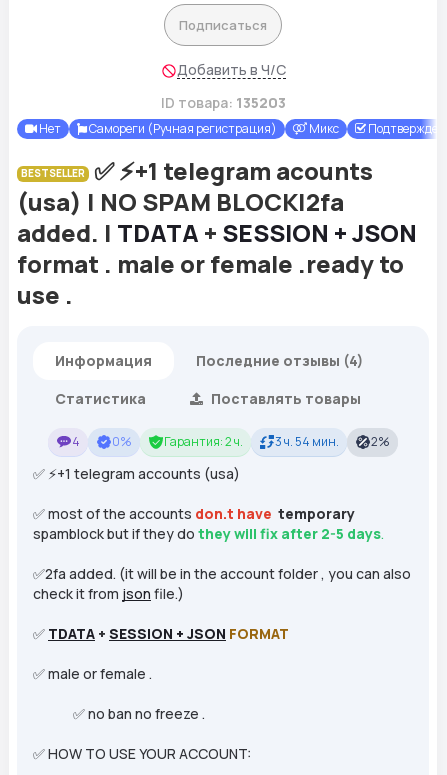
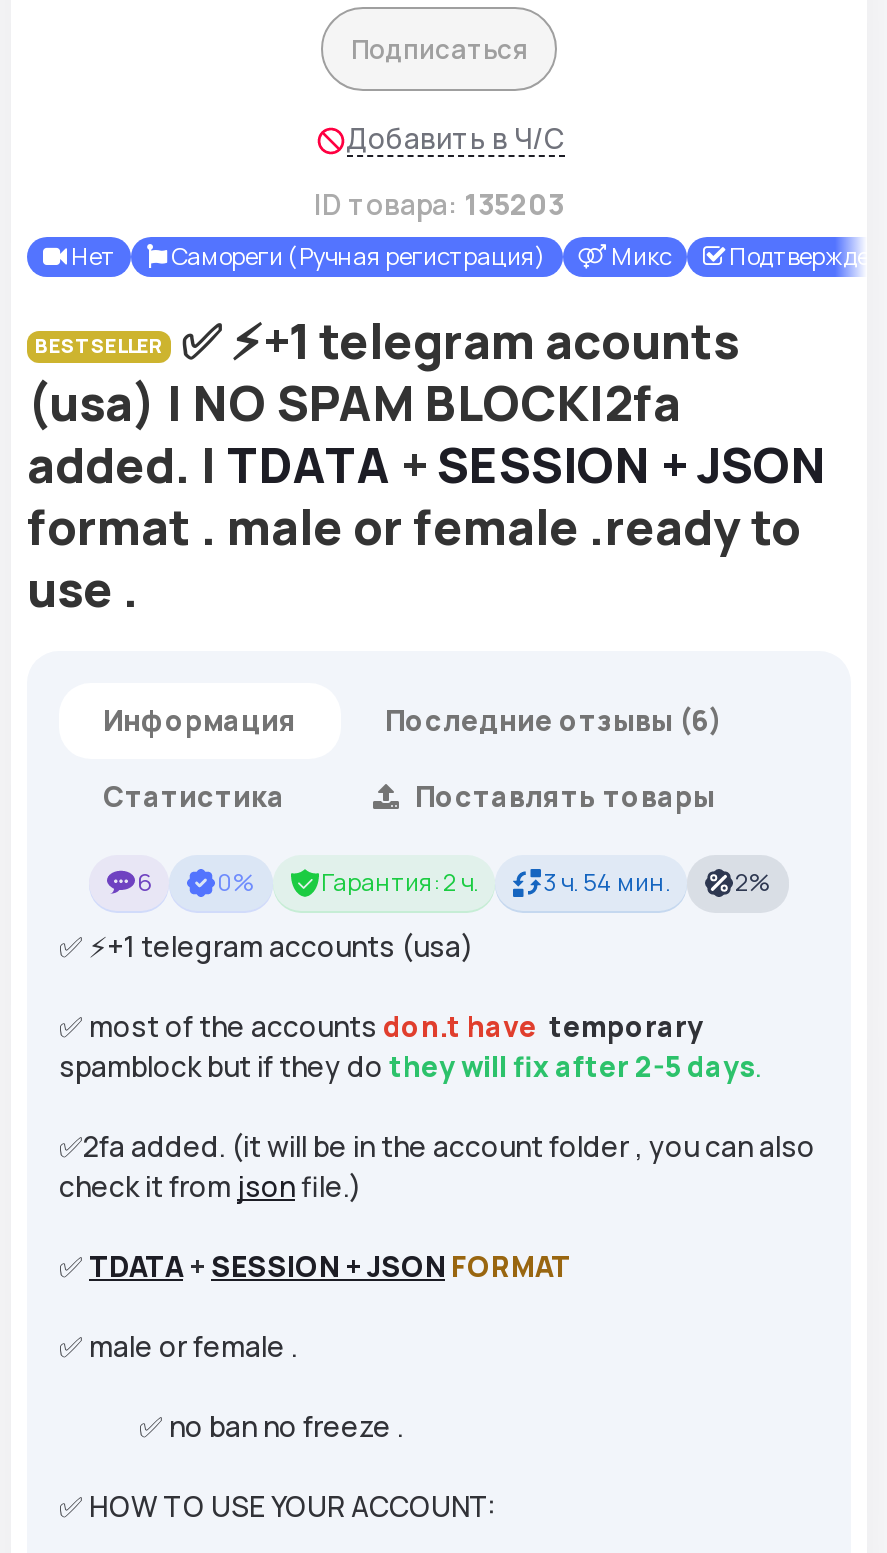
[196,351,363,370] Последние отзывы (4) -> [385,702,721,740] Последние отзывы (6)
[72,433,80,450] 4 -> [137,866,153,900] 6

